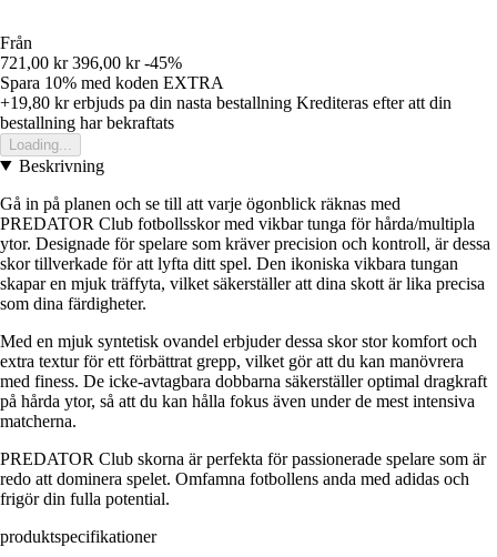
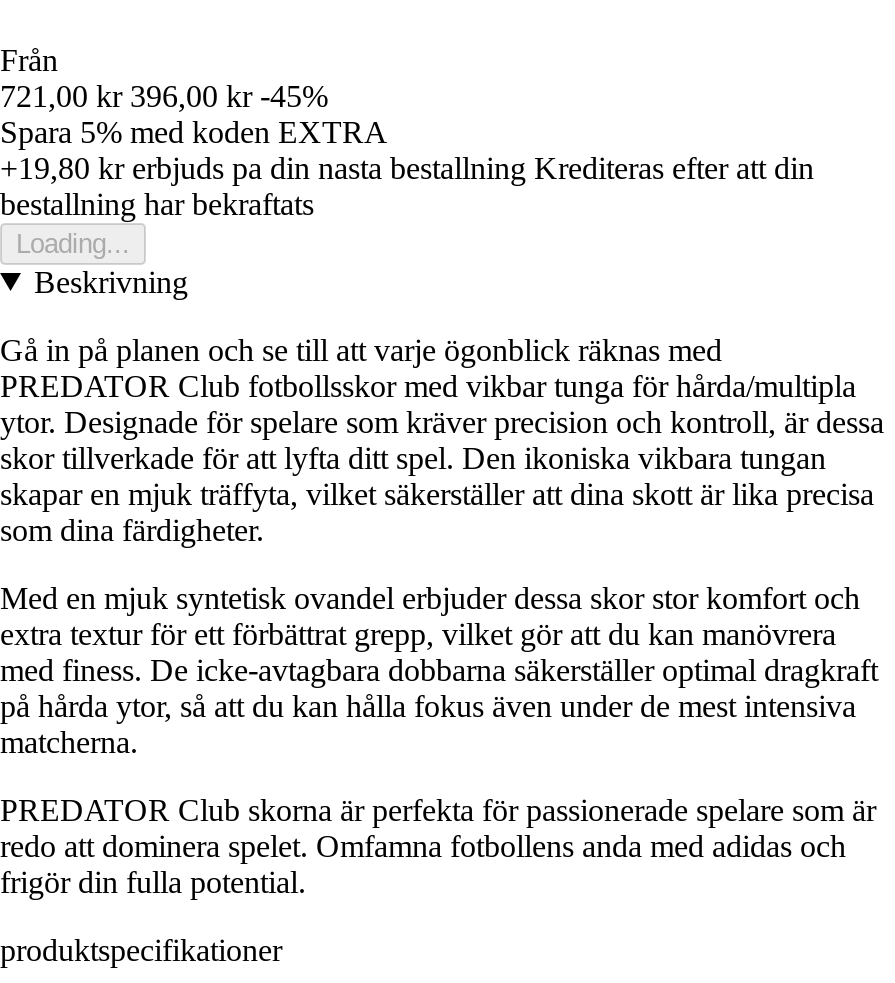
[0,73,224,92] Spara 10% med koden EXTRA -> [0,115,388,149] Spara 5% med koden EXTRA

